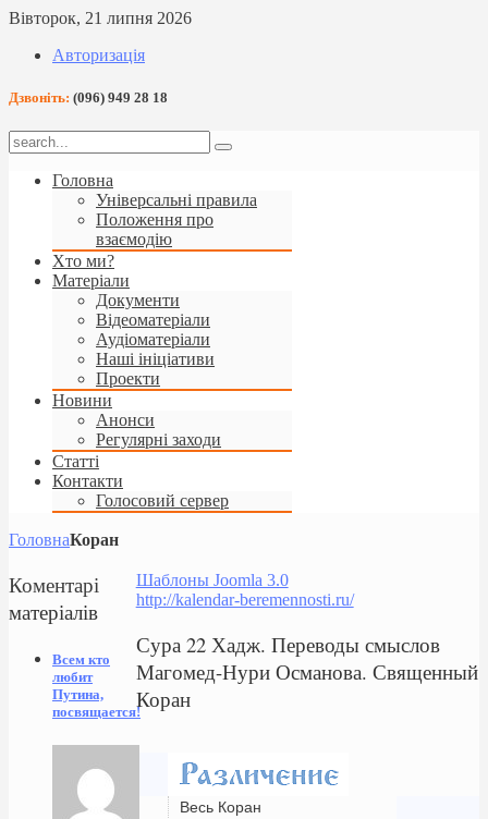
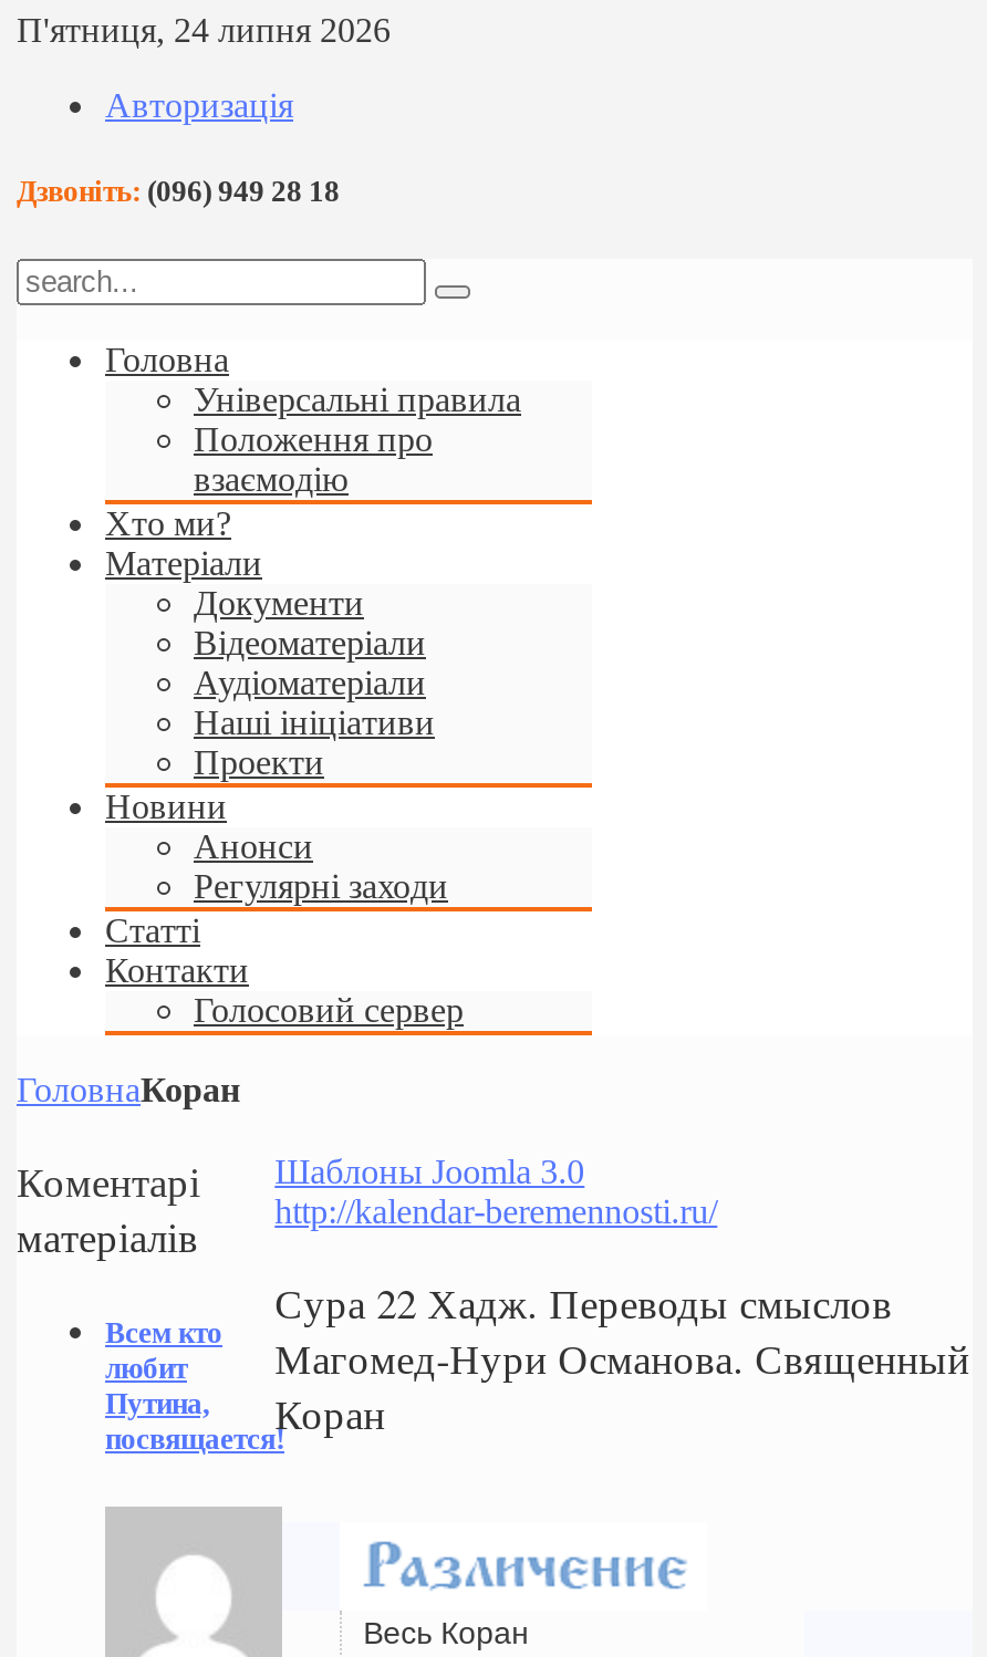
[9,9,192,27] Вівторок, 21 липня 2026 -> [17,11,391,49] П'ятниця, 24 липня 2026

